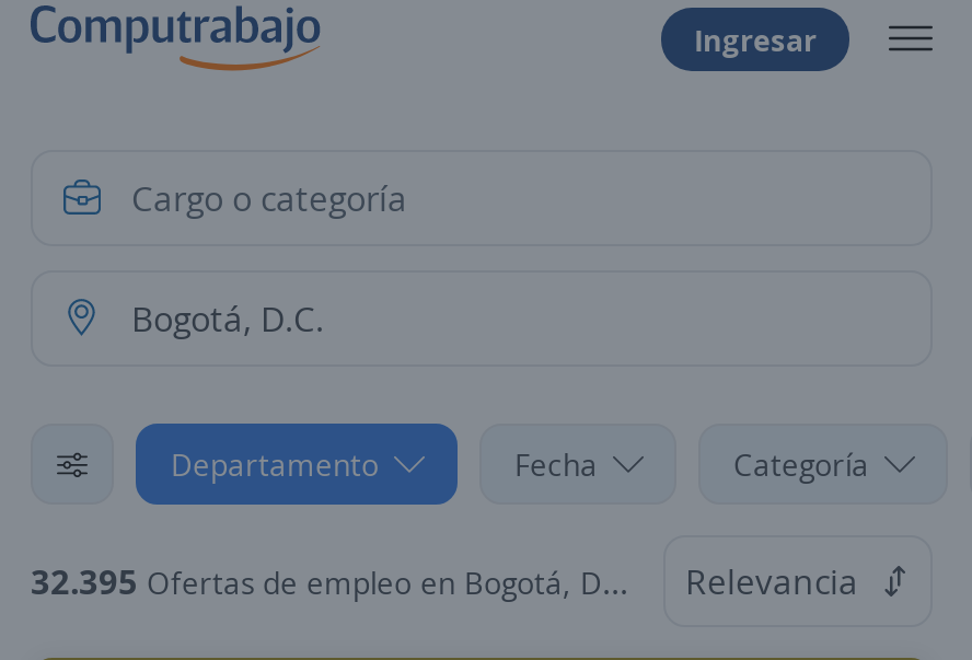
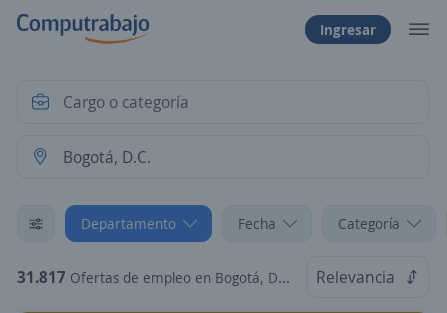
[31,557,602,605] 32.395 Ofertas de empleo en Bogotá, D.C. -> [17,266,278,288] 31.817 Ofertas de empleo en Bogotá, D.C.

